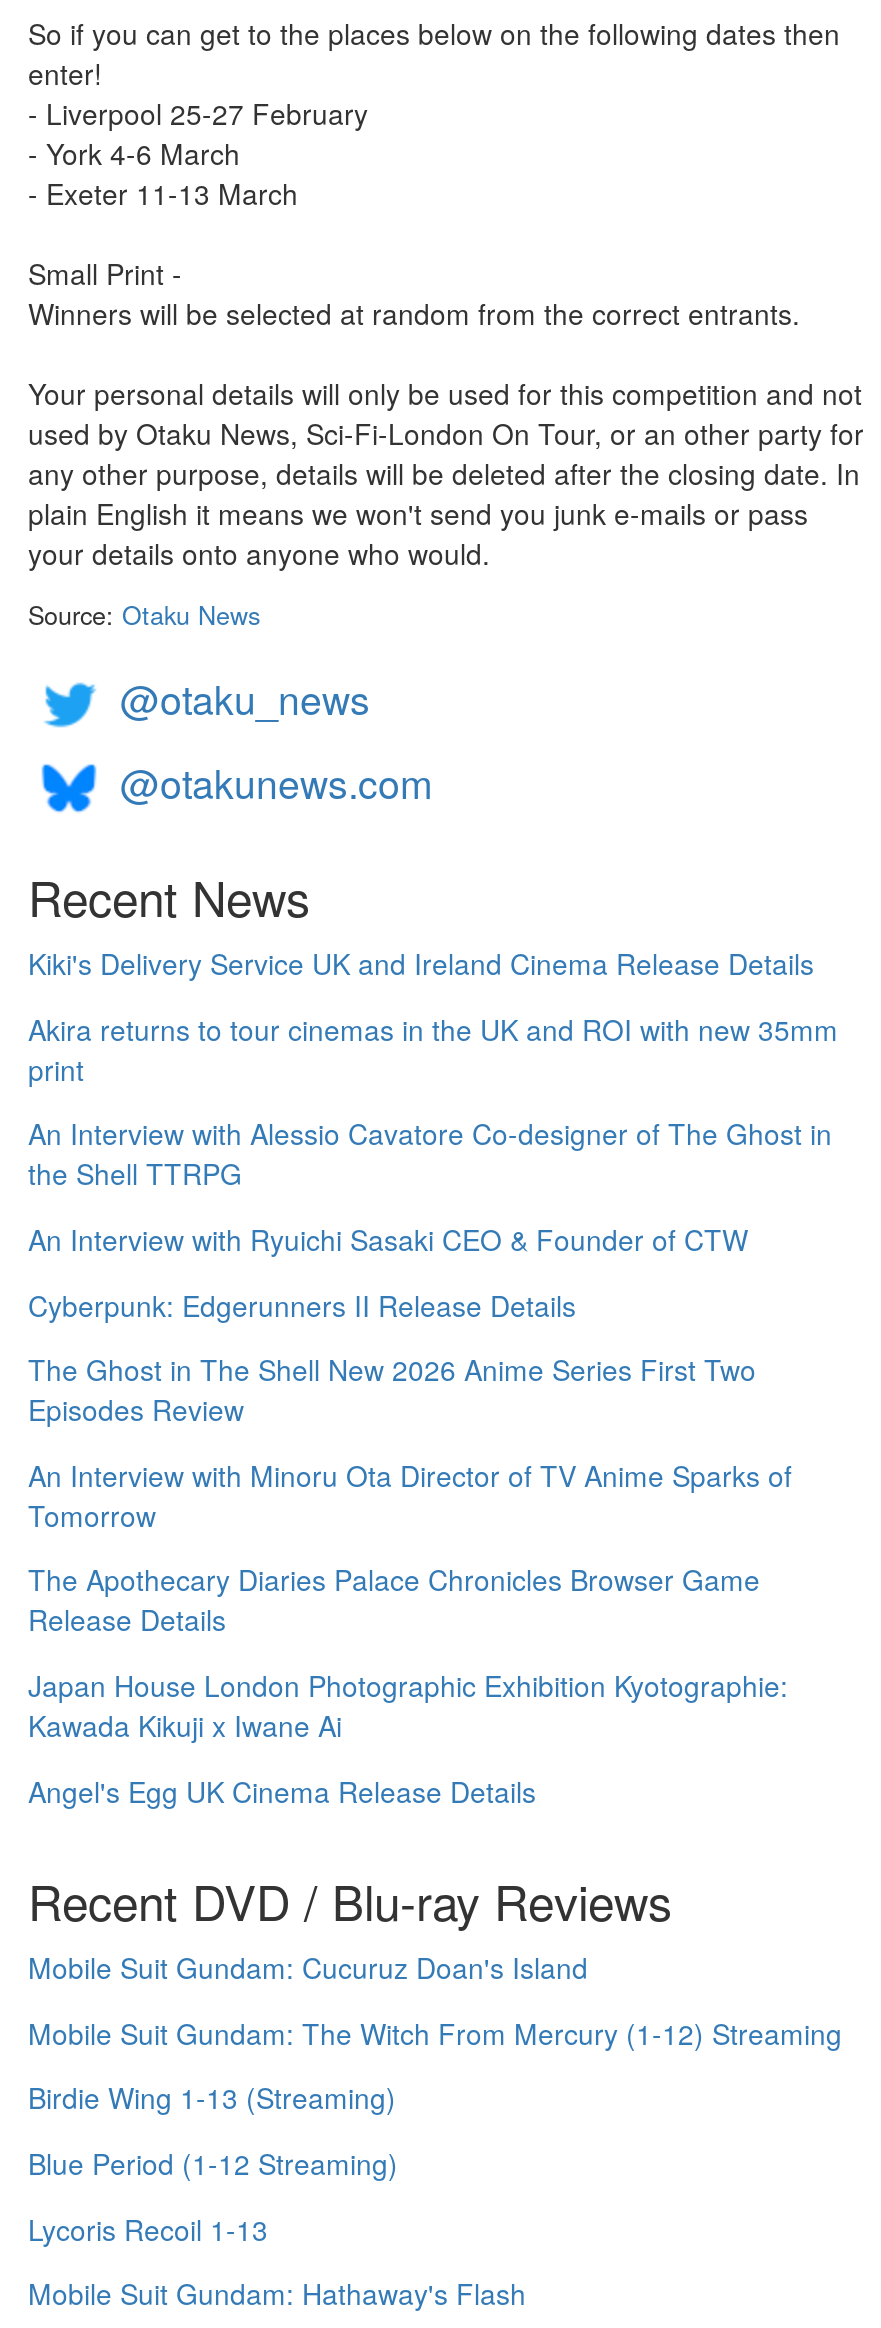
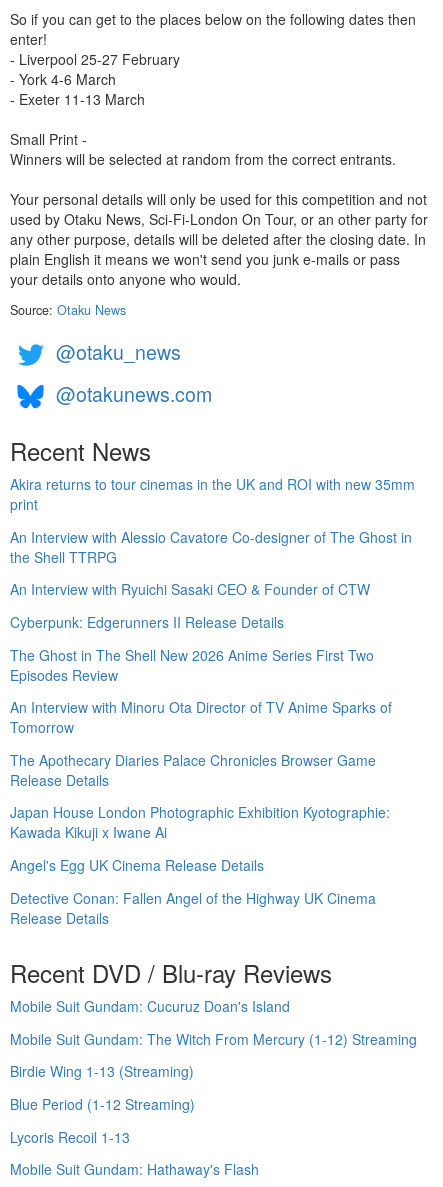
[28,943,814,983] Kiki's Delivery Service UK and Ireland Cinema Release Details -> none
moved [28,1009,838,1810] -> [10,474,415,875]: Akira returns to tour cinemas in the UK and ROI with new 35mm | print | An Interview with Alessio Cavatore Co-designer of The Ghost in | ... | Kawada Kikuji x Iwane Ai | Angel's Egg UK Cinema Release Details
none -> [10,887,376,927] Detective Conan: Fallen Angel of the Highway UK Cinema | Release Details

